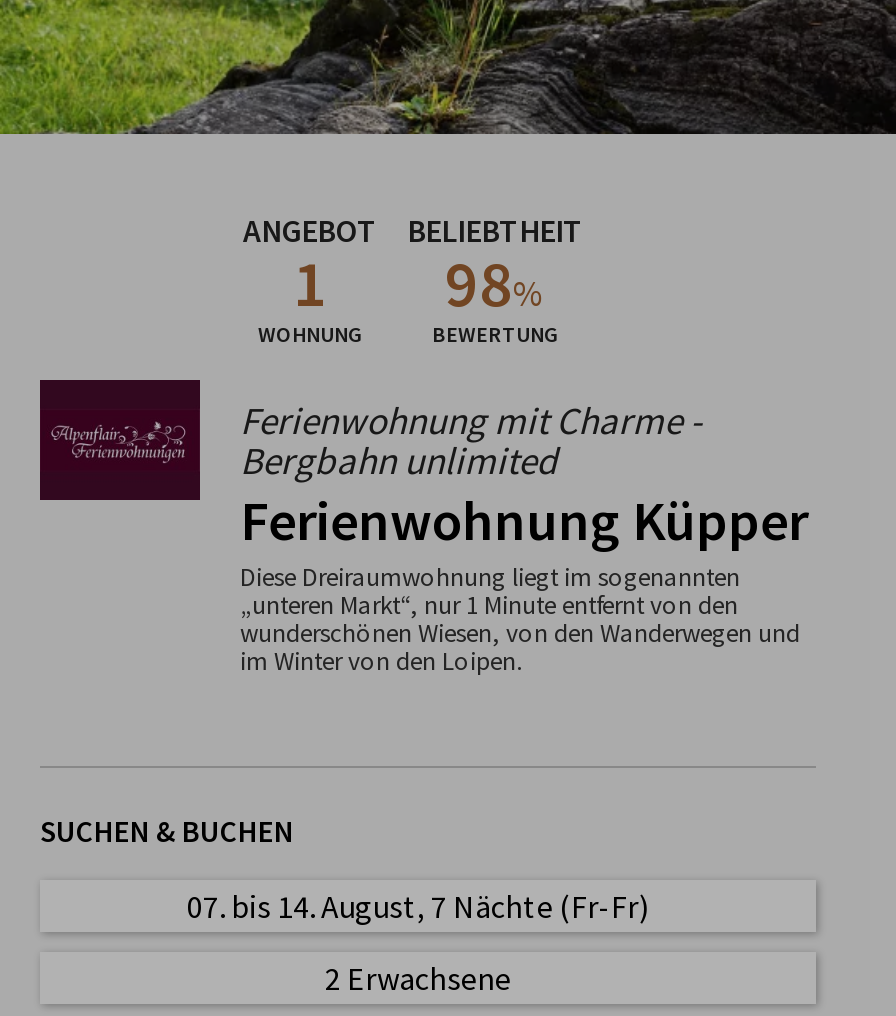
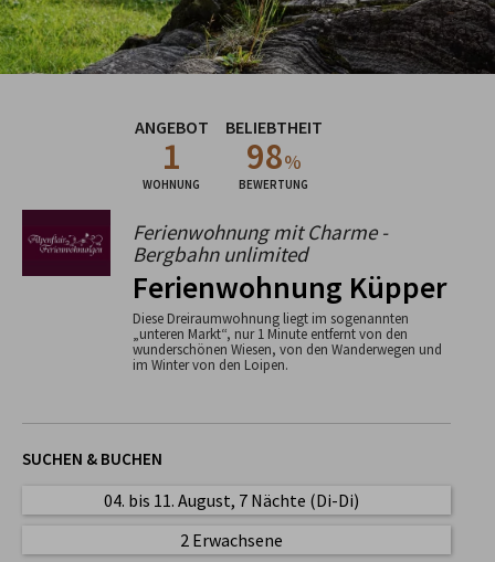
[187,885,649,925] 07. bis 14. August, 7 Nächte (Fr-Fr) -> [103,489,359,511] 04. bis 11. August, 7 Nächte (Di-Di)

